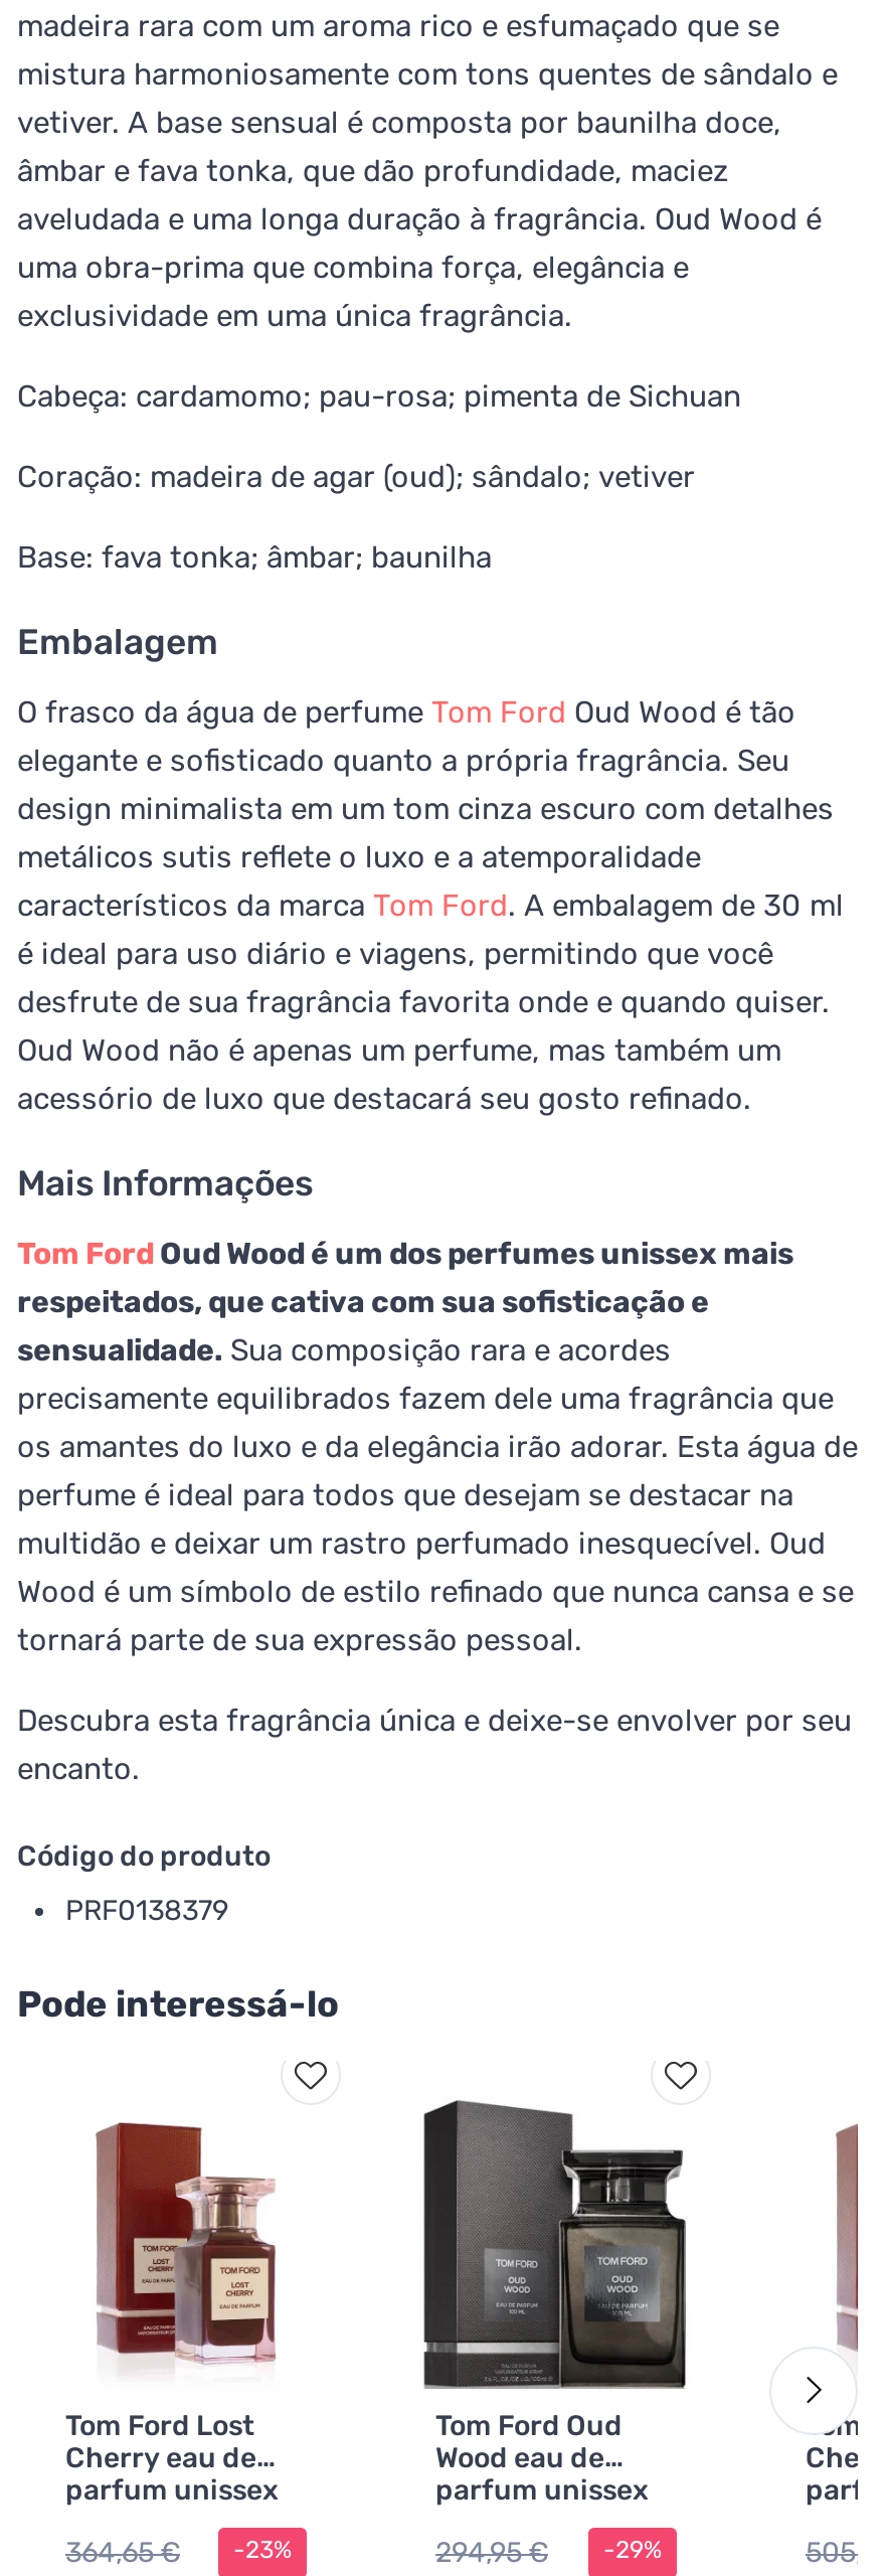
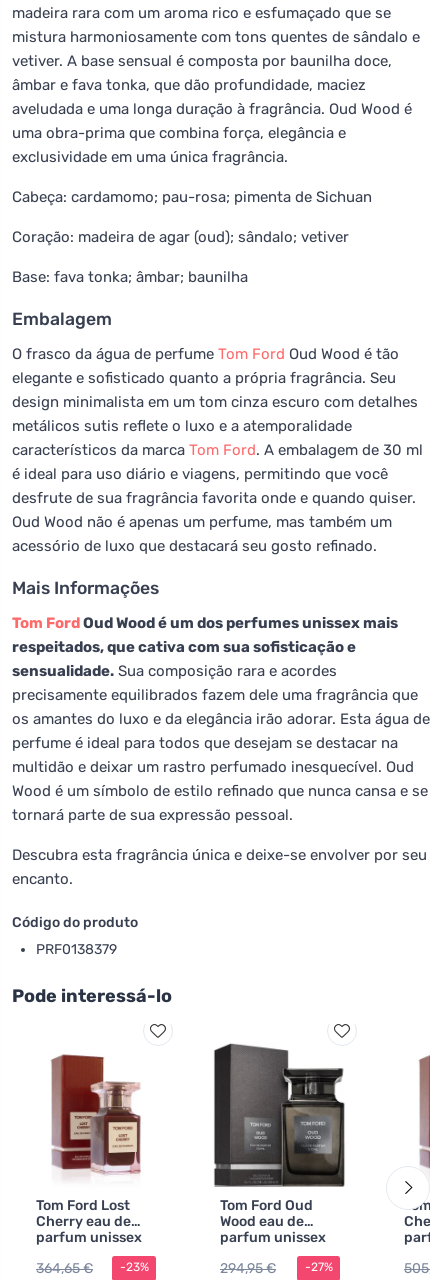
[603,2536,662,2564] -29% -> [304,1260,332,1274] -27%

